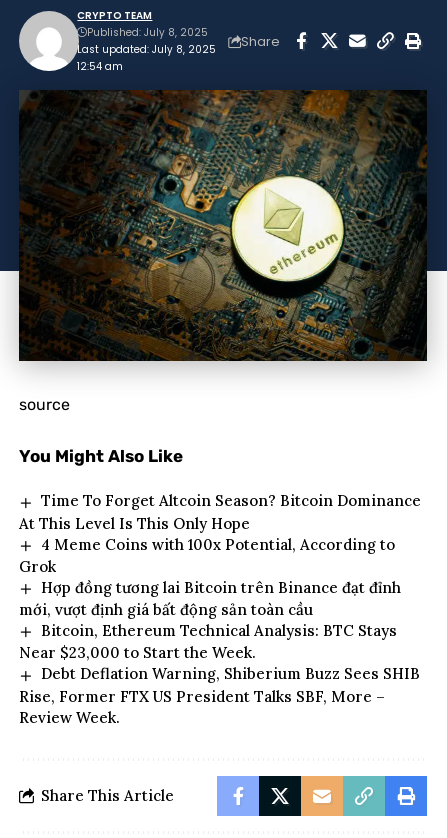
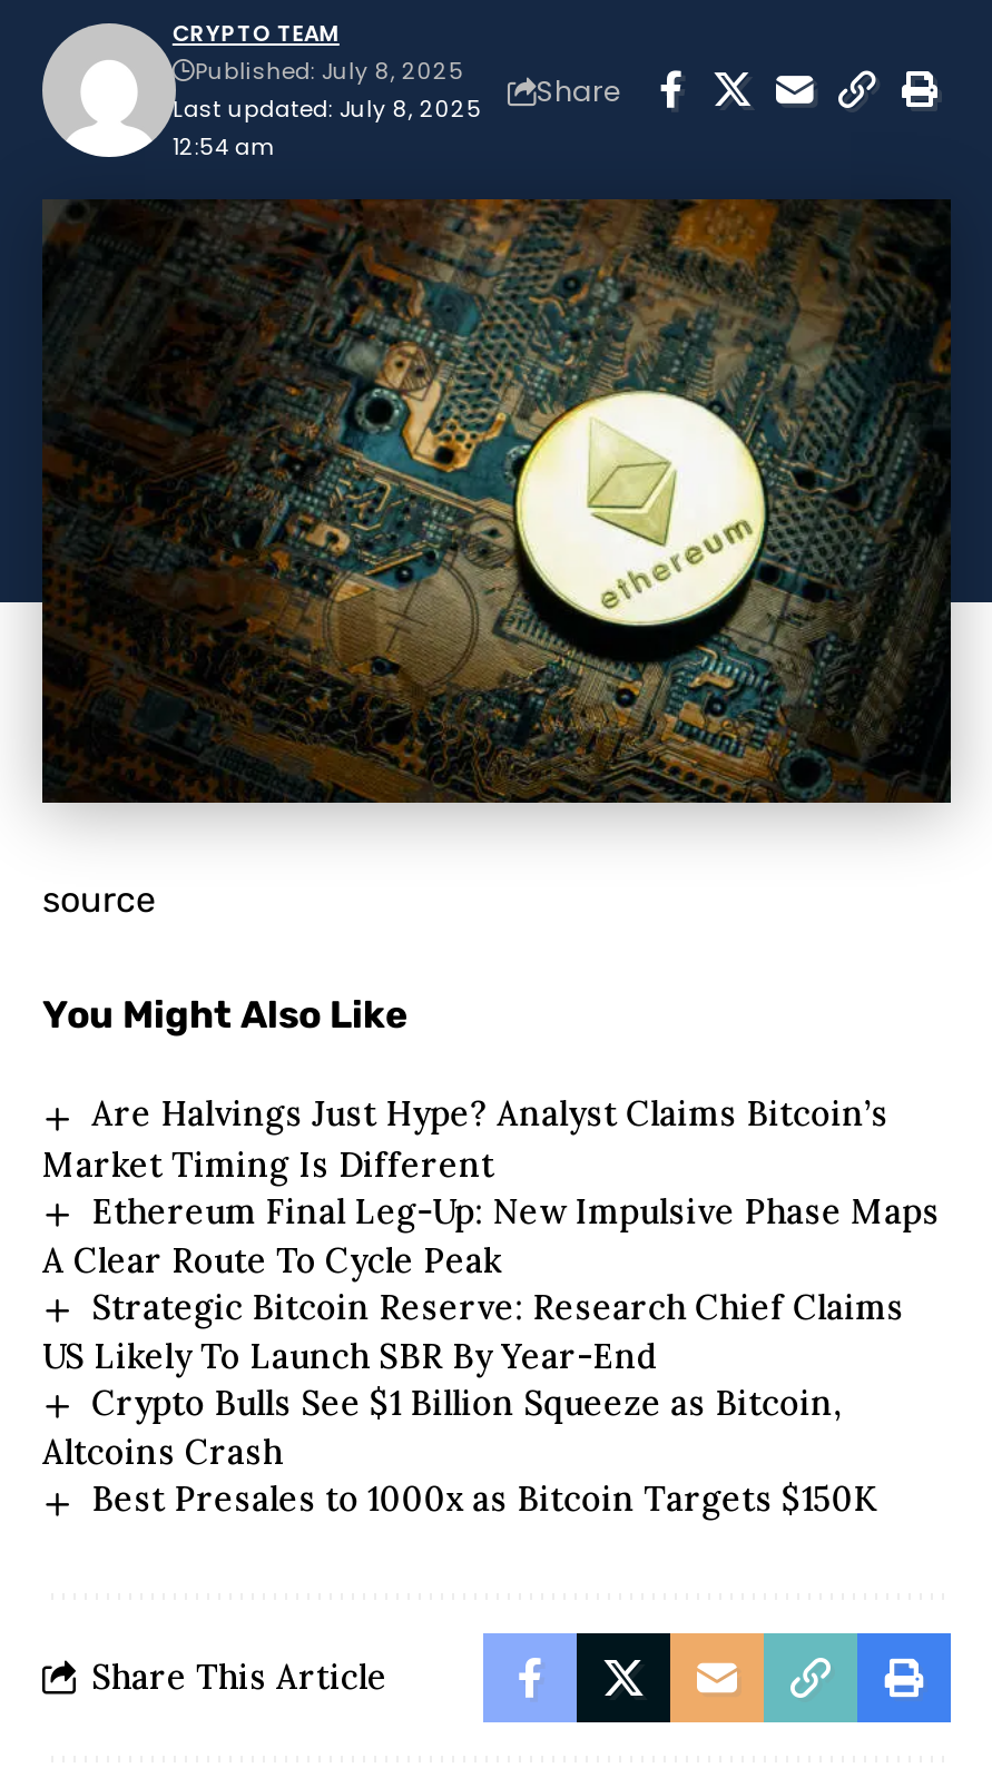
[19,491,421,727] Time To Forget Altcoin Season? Bitcoin Dominance | At This Level Is This Only Hope | 4 Meme Coins with 100x Potential, According to | Grok | Hợp đồng tương lai Bitcoin trên Binance đạt đỉnh | mới, vượt định giá bất động sản toàn cầu | Bitcoin, Ethereum Technical Analysis: BTC Stays | Near $23,000 to Start the Week. | Debt Deflation Warning, Shiberium Buzz Sees SHIB | Rise, Former FTX US President Talks SBF, More – | Review Week. -> [42,1093,940,1521] Are Halvings Just Hype? Analyst Claims Bitcoin’s | Market Timing Is Different | Ethereum Final Leg-Up: New Impulsive Phase Maps | A Clear Route To Cycle Peak | Strategic Bitcoin Reserve: Research Chief Claims | US Likely To Launch SBR By Year-End | Crypto Bulls See $1 Billion Squeeze as Bitcoin, | Altcoins Crash | Best Presales to 1000x as Bitcoin Targets $150K

